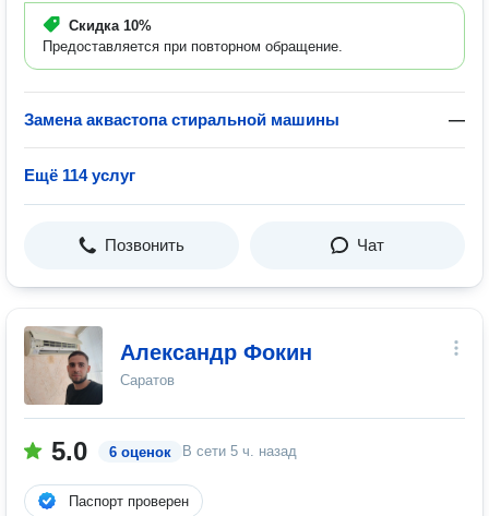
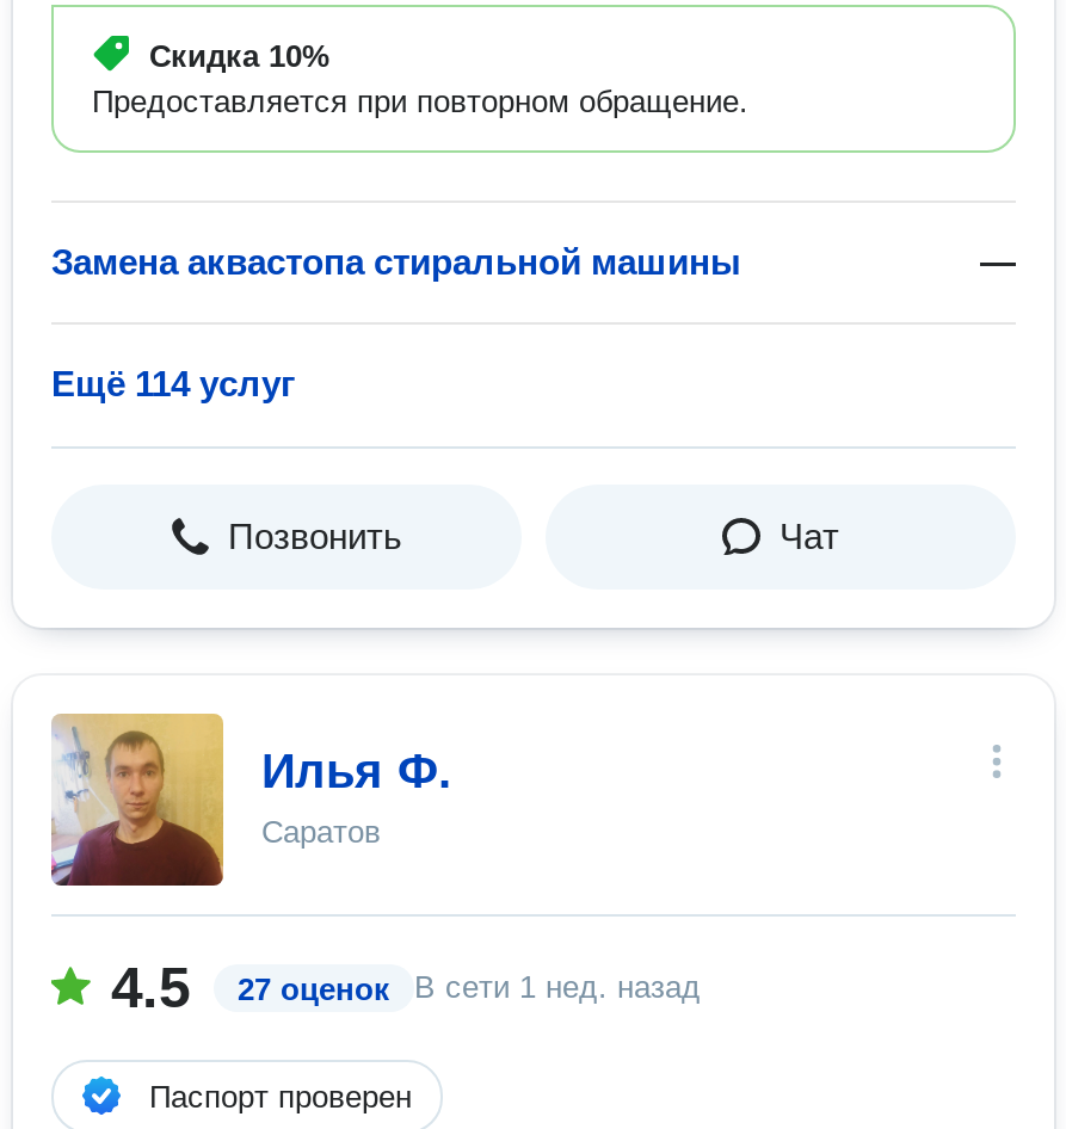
[23,325,312,406] [image] | Александр Фокин -> [51,711,452,888] [image] | Илья Ф.
[51,436,87,466] 5.0 -> [111,955,190,1019] 4.5
[109,444,171,460] 6 оценок -> [238,971,390,1007] 27 оценок
[182,443,297,459] В сети 5 ч. назад -> [414,969,701,1005] В сети 1 нед. назад

